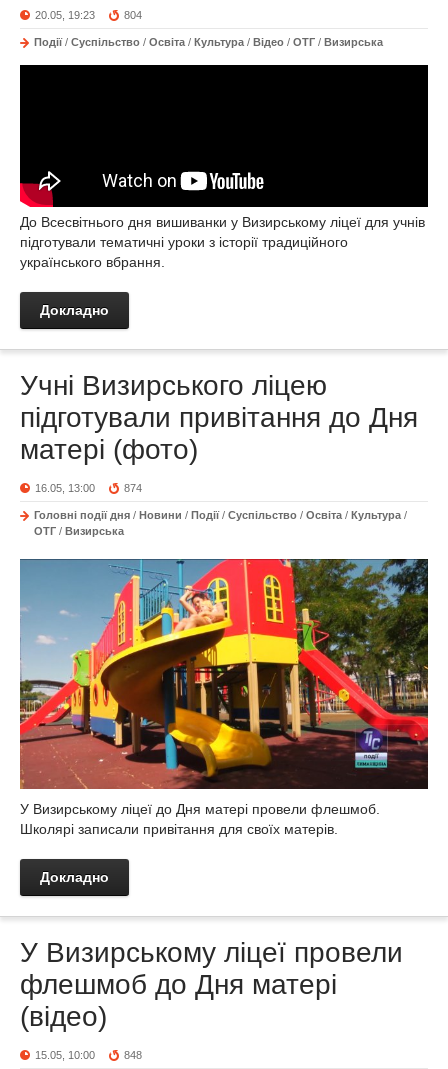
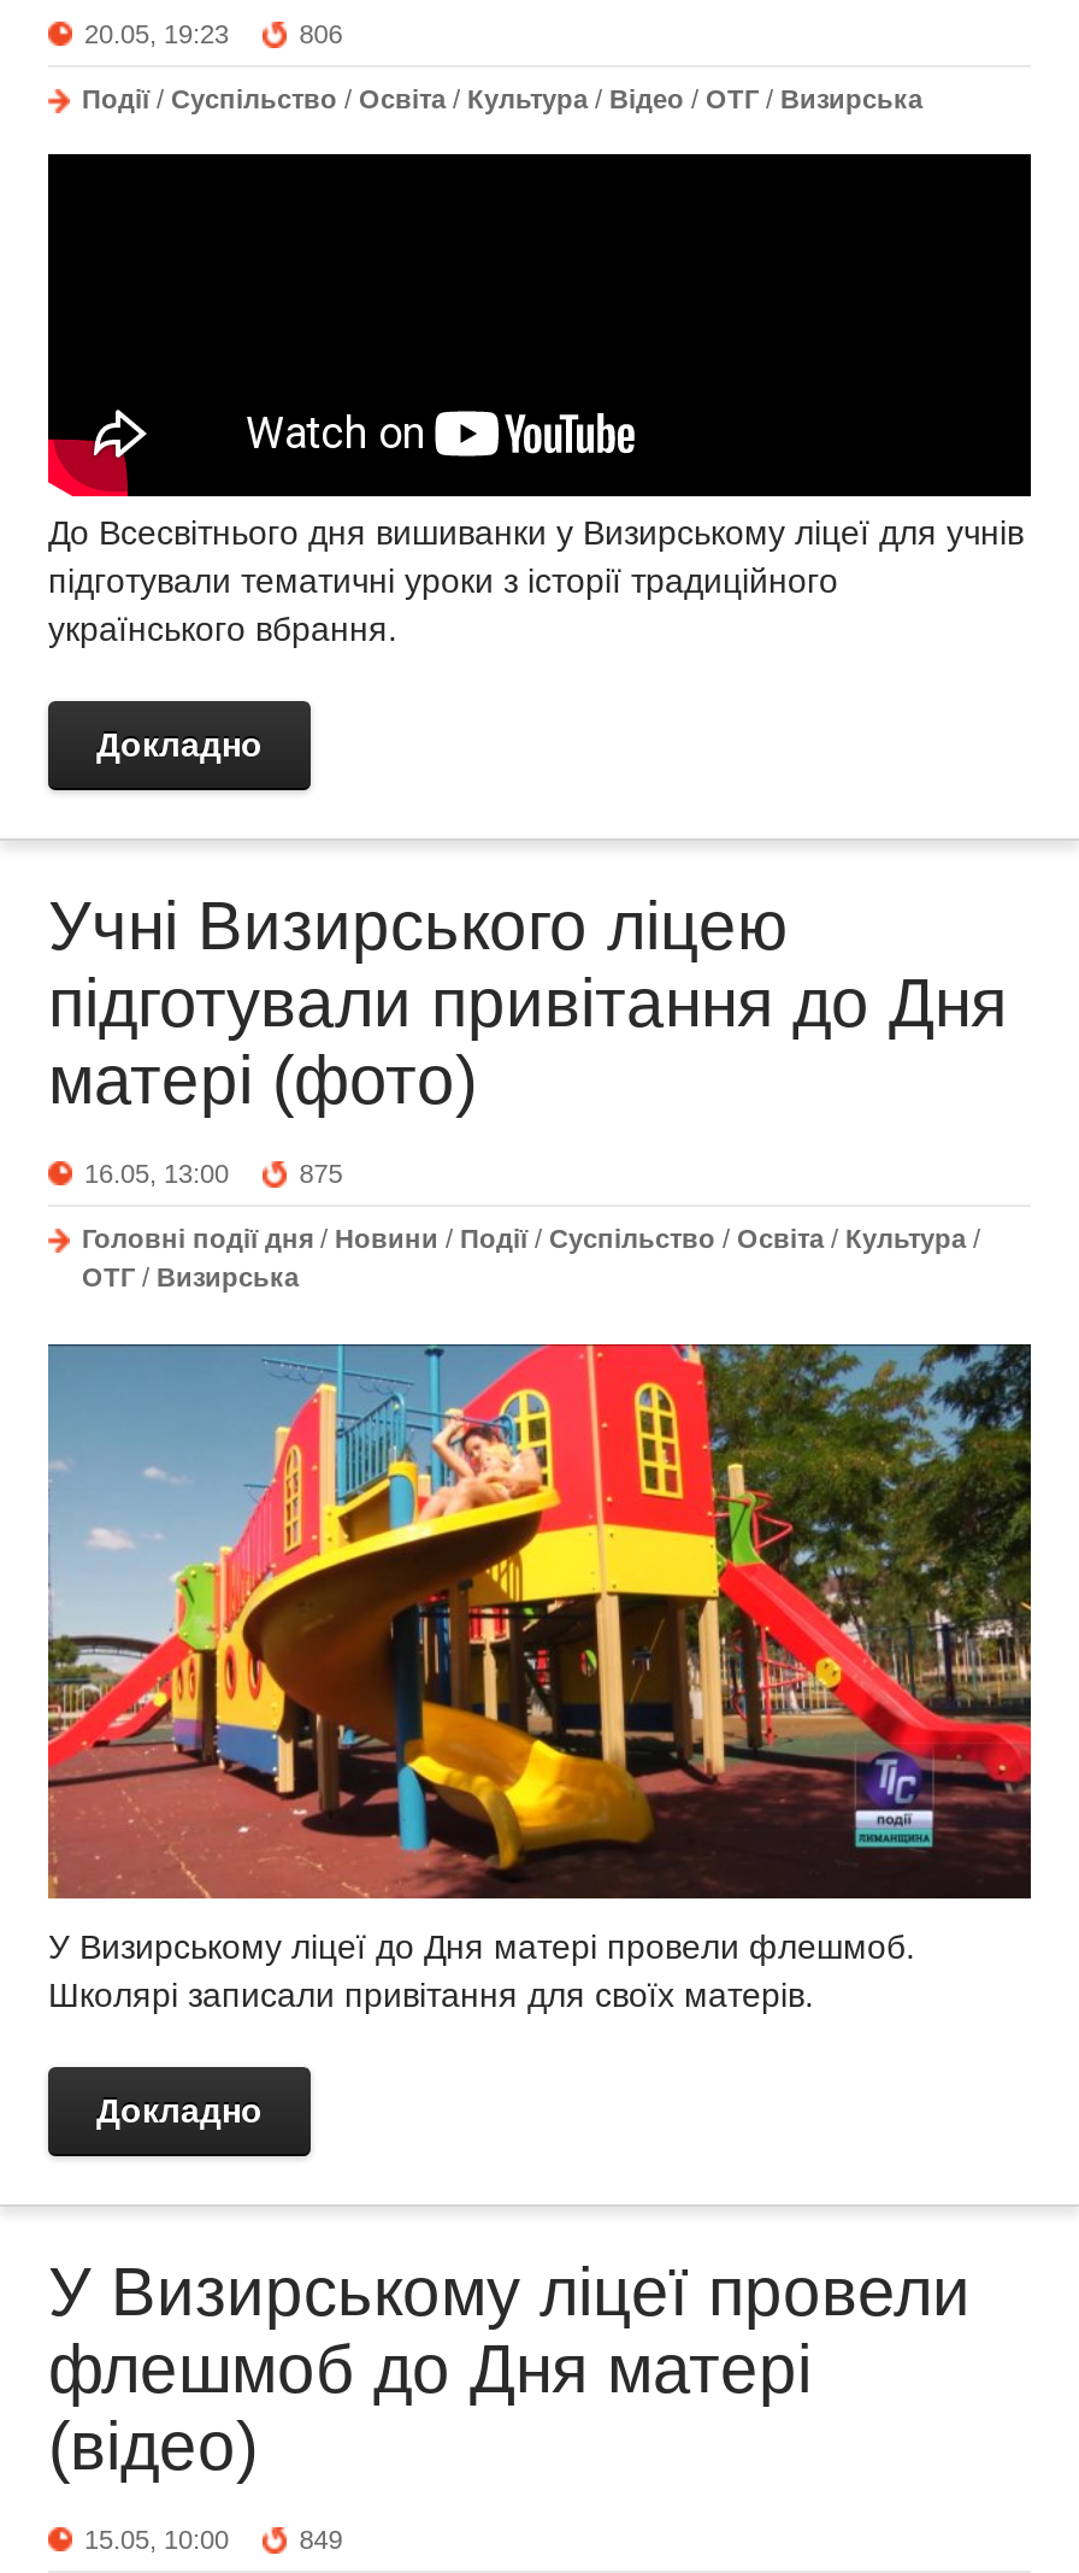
[124,9,142,21] 804 -> [299,19,342,48] 806
[124,482,142,494] 874 -> [299,1159,342,1187] 875
[124,1049,142,1061] 848 -> [299,2524,342,2553] 849

